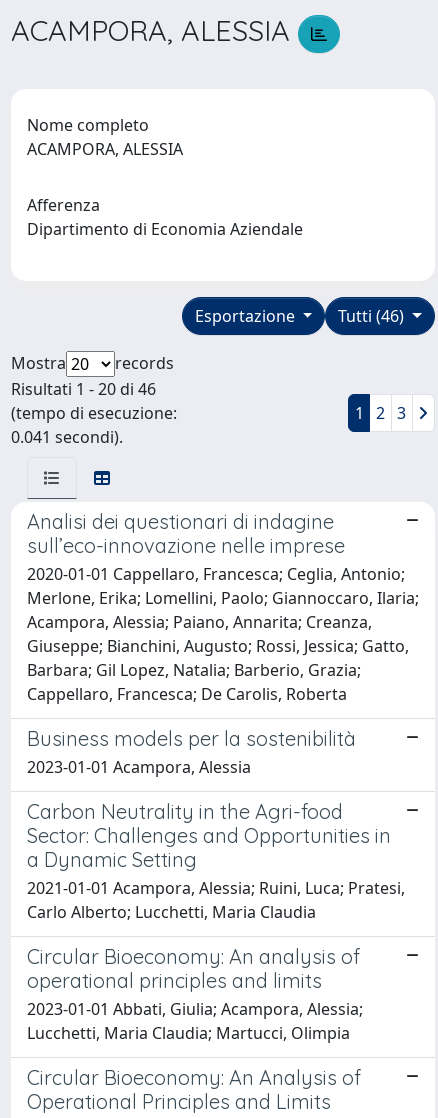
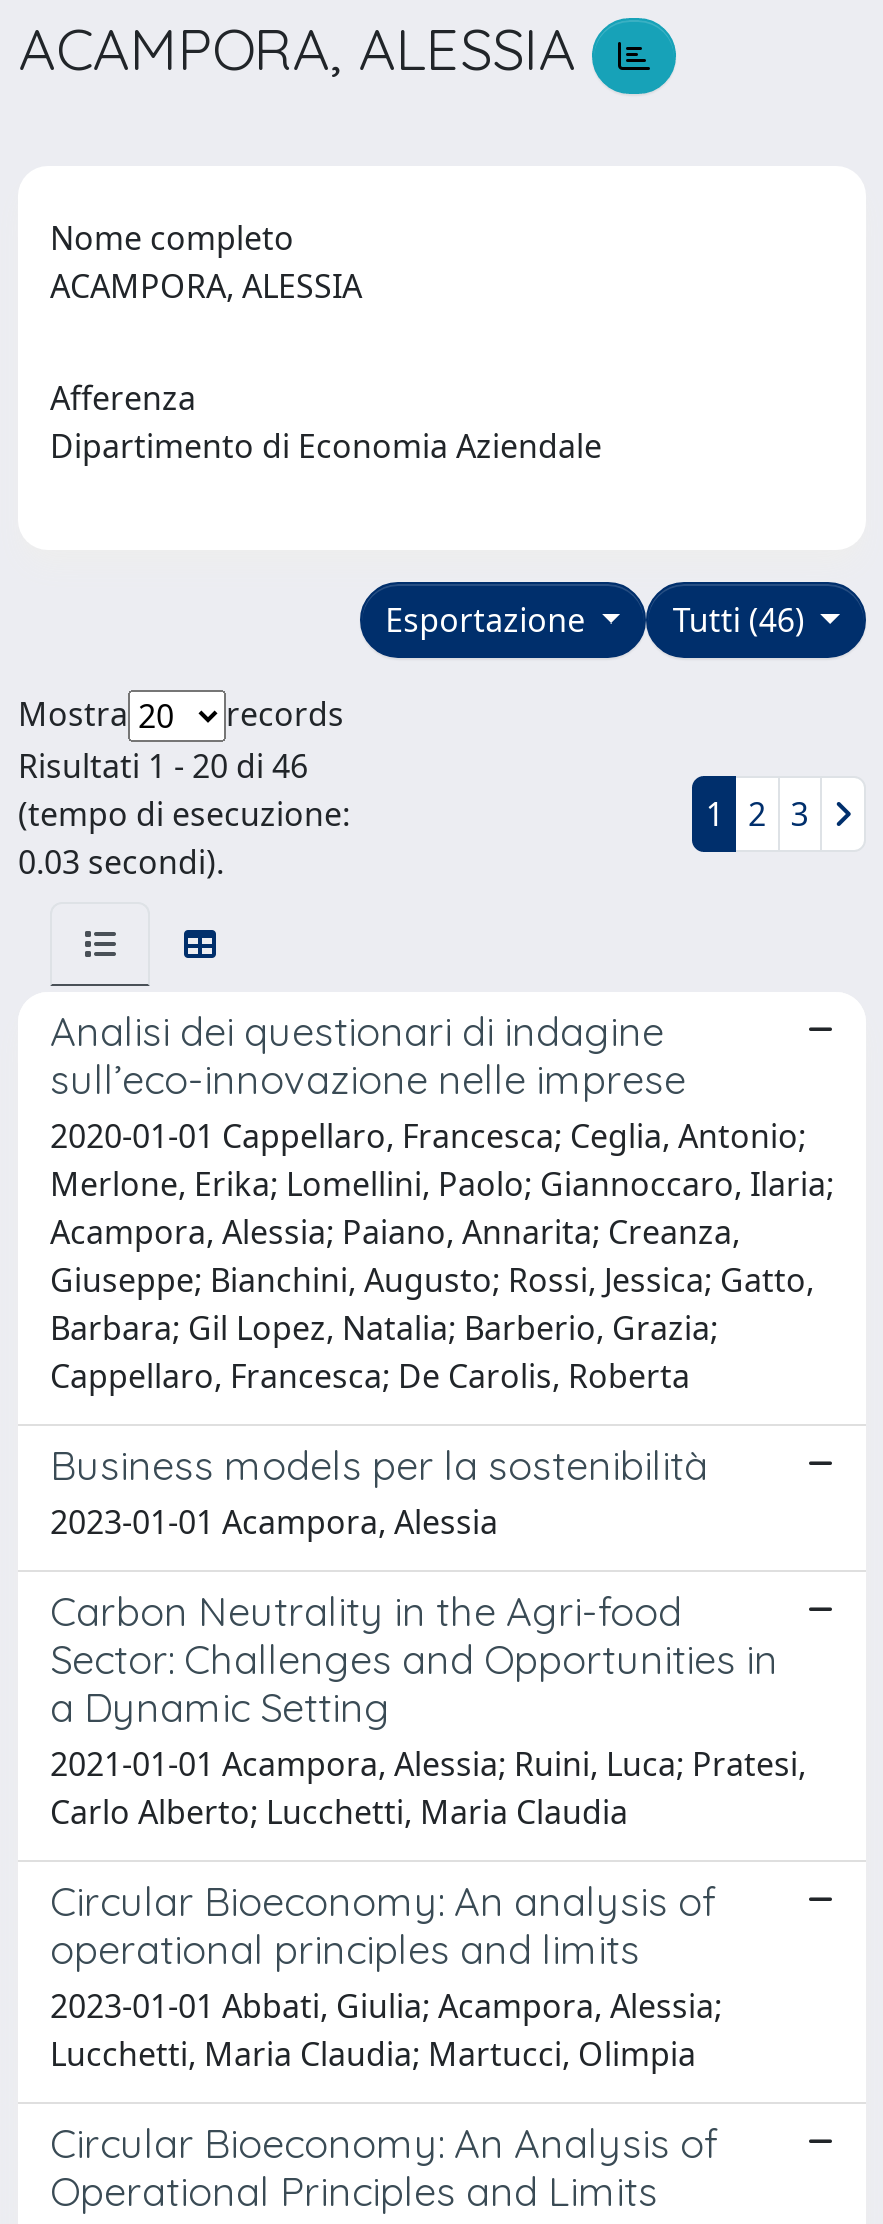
[11,426,123,448] 0.041 secondi). -> [18,840,224,884] 0.03 secondi).

